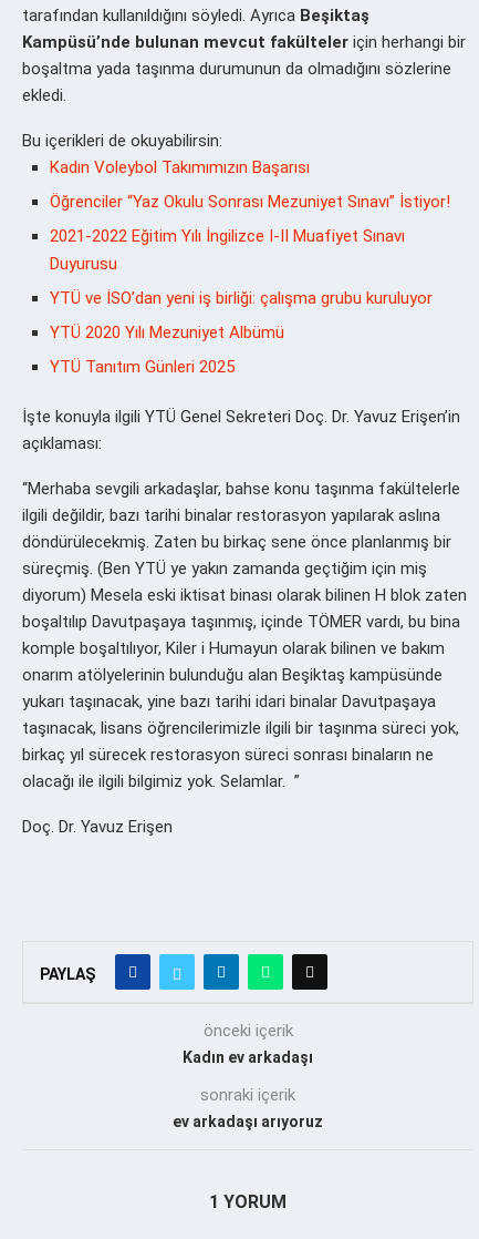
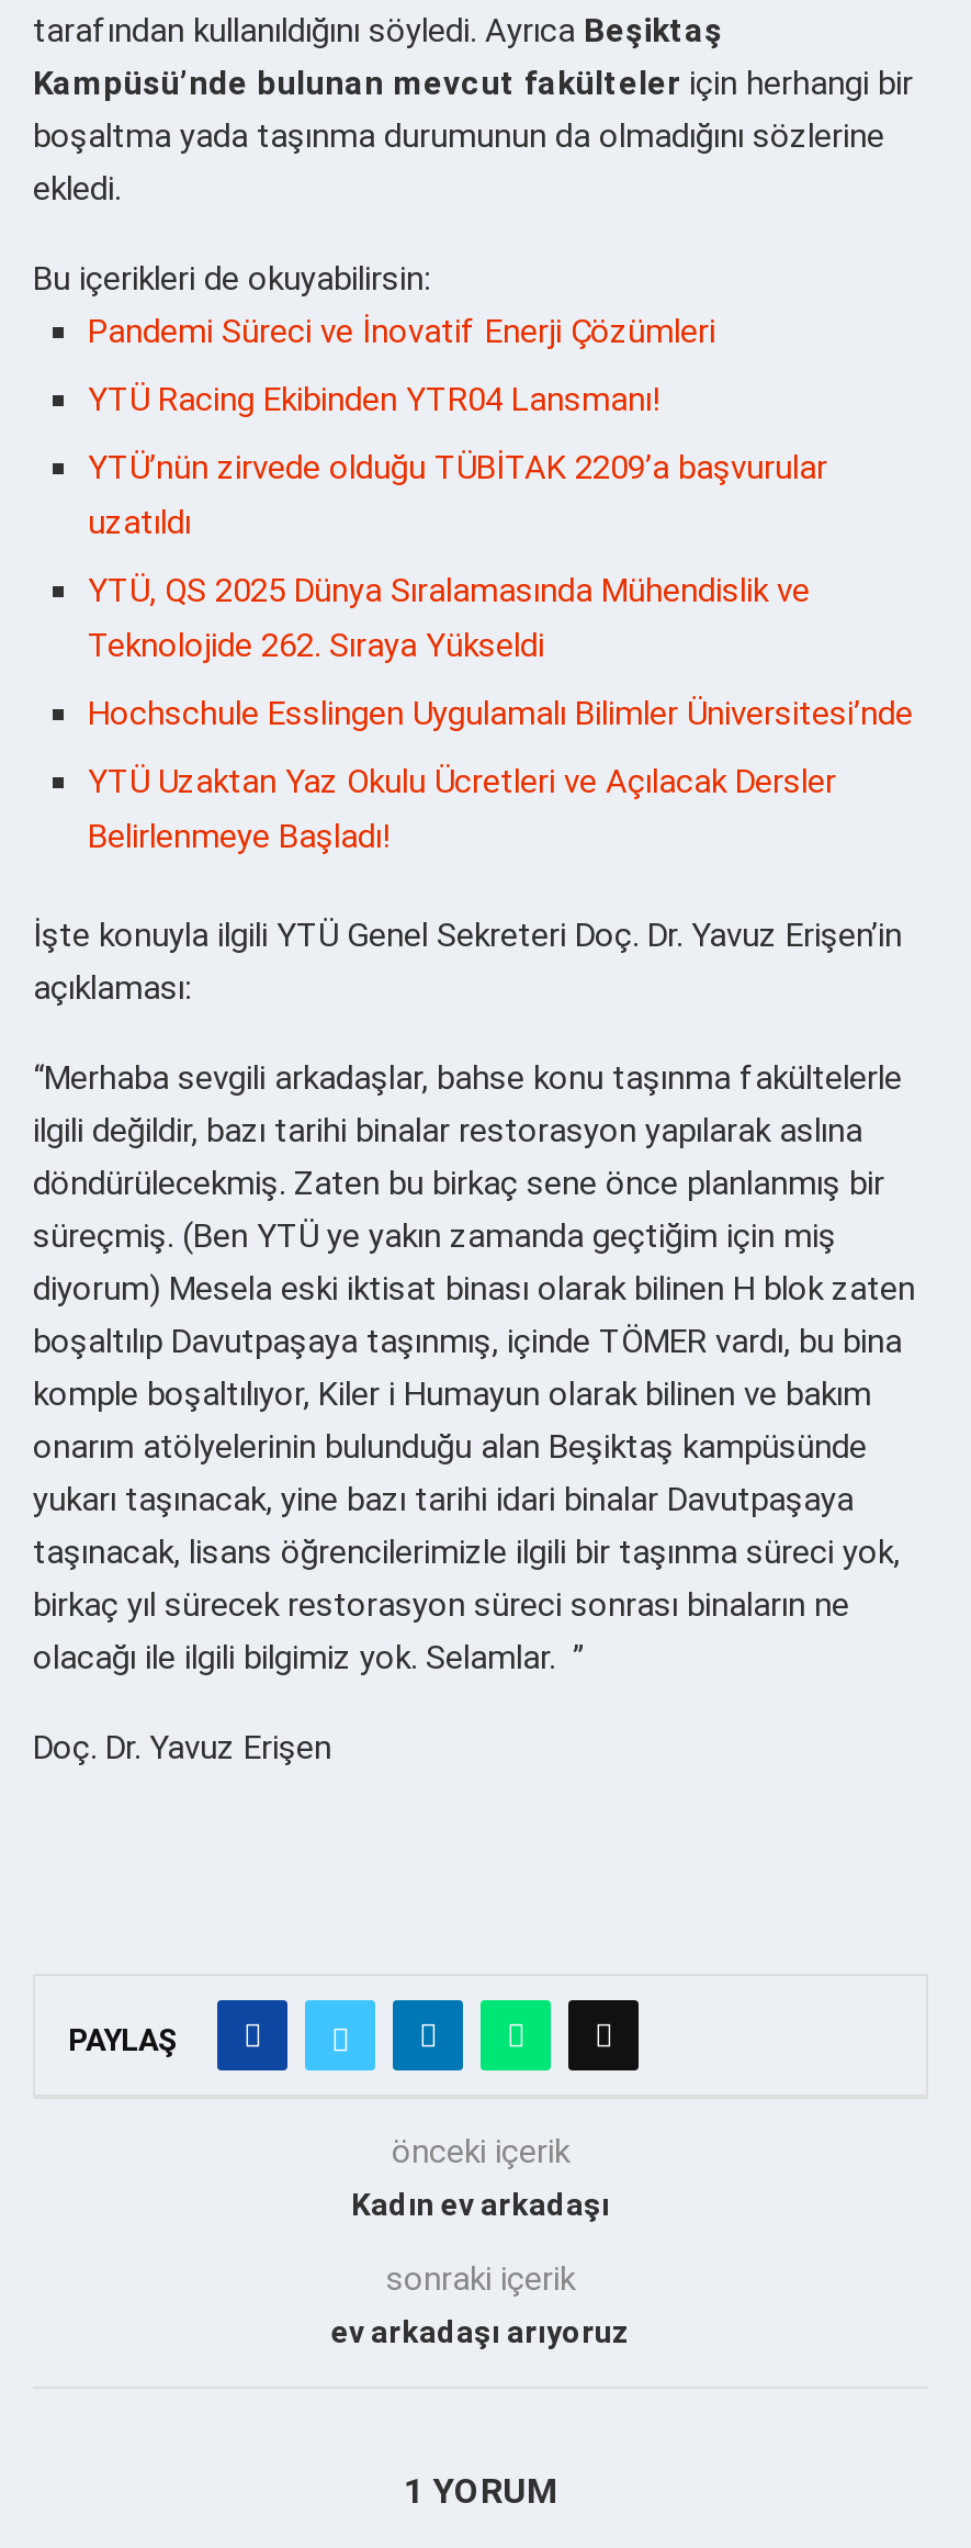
[50,157,310,177] Kadın Voleybol Takımımızın Başarısı -> [88,311,715,350] Pandemi Süreci ve İnovatif Enerji Çözümleri
[50,191,450,211] Öğrenciler “Yaz Okulu Sonrası Mezuniyet Sınavı” İstiyor! -> [88,379,660,418] YTÜ Racing Ekibinden YTR04 Lansmanı!
[50,226,405,273] 2021-2022 Eğitim Yılı İngilizce I-II Muafiyet Sınavı | Duyurusu -> [88,447,827,541] YTÜ’nün zirvede olduğu TÜBİTAK 2209’a başvurular | uzatıldı
[50,288,433,308] YTÜ ve İSO’dan yeni iş birliği: çalışma grubu kuruluyor -> [88,570,810,664] YTÜ, QS 2025 Dünya Sıralamasında Mühendislik ve | Teknolojide 262. Sıraya Yükseldi
[50,322,284,342] YTÜ 2020 Yılı Mezuniyet Albümü -> [88,693,913,732] Hochschule Esslingen Uygulamalı Bilimler Üniversitesi’nde
[50,356,235,376] YTÜ Tanıtım Günleri 2025 -> [88,761,836,855] YTÜ Uzaktan Yaz Okulu Ücretleri ve Açılacak Dersler | Belirlenmeye Başladı!

